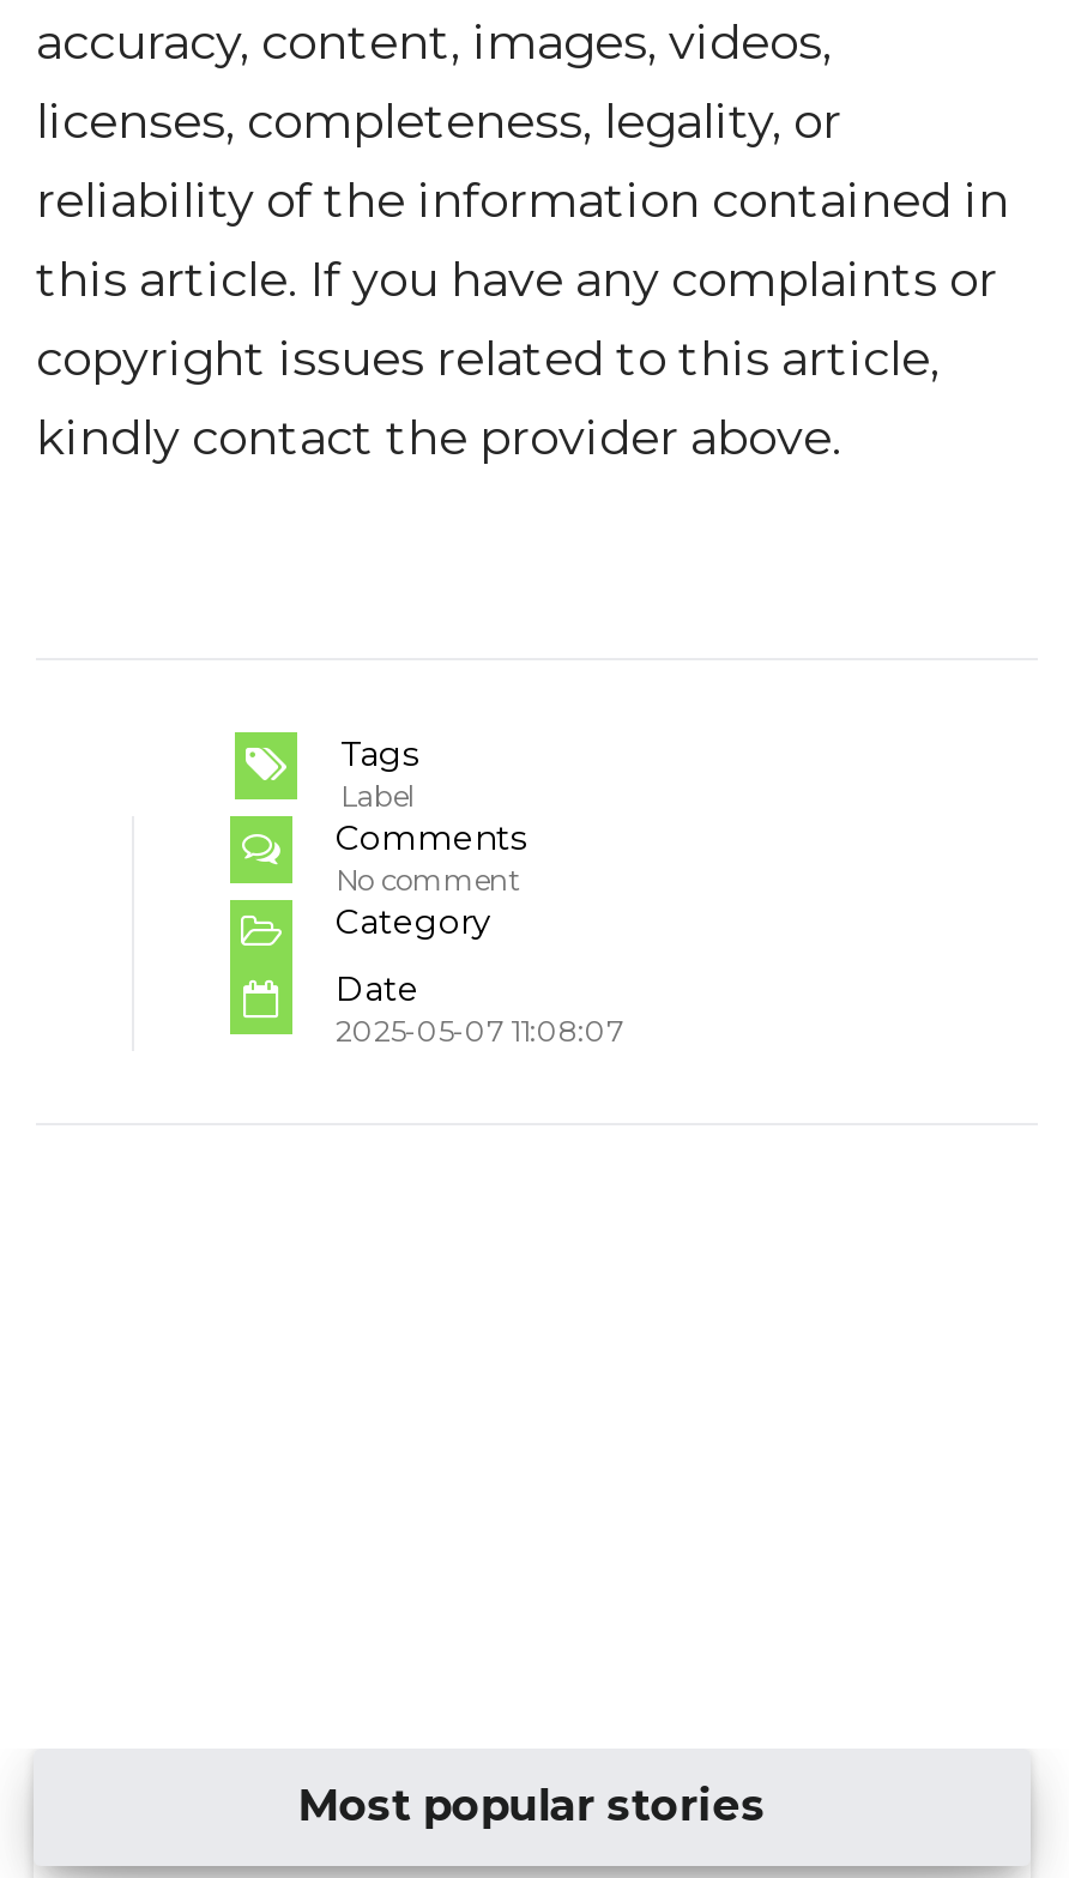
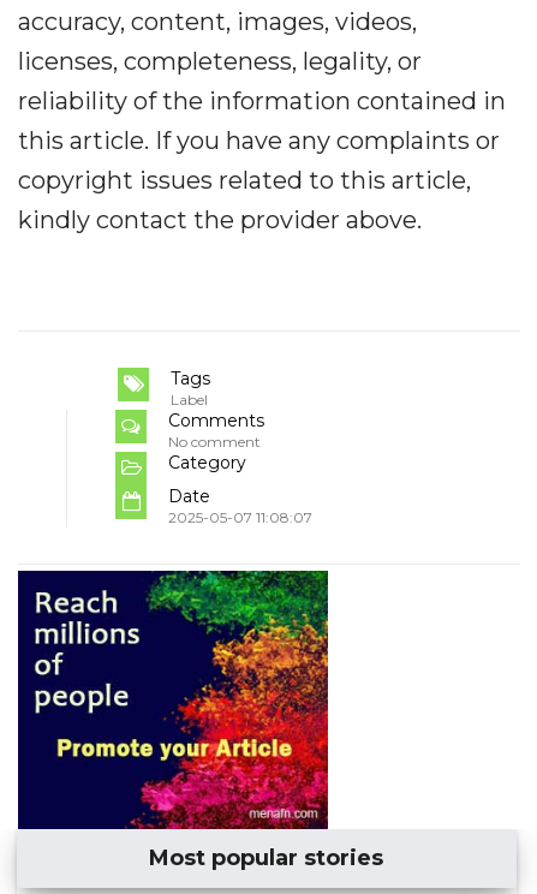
none -> [17,570,329,830] [image]

